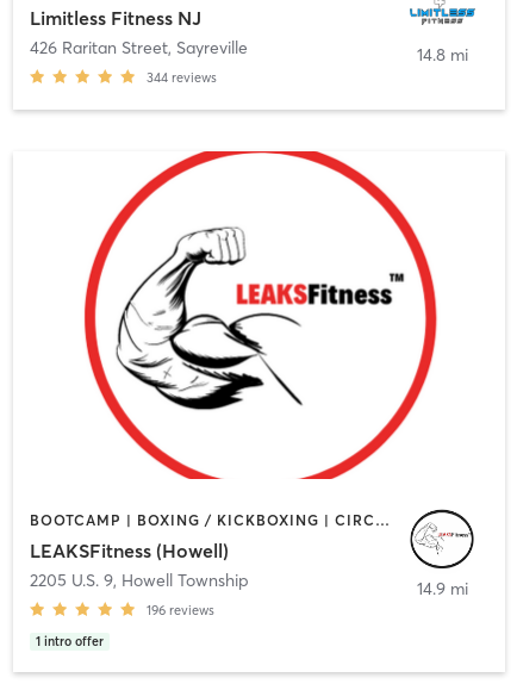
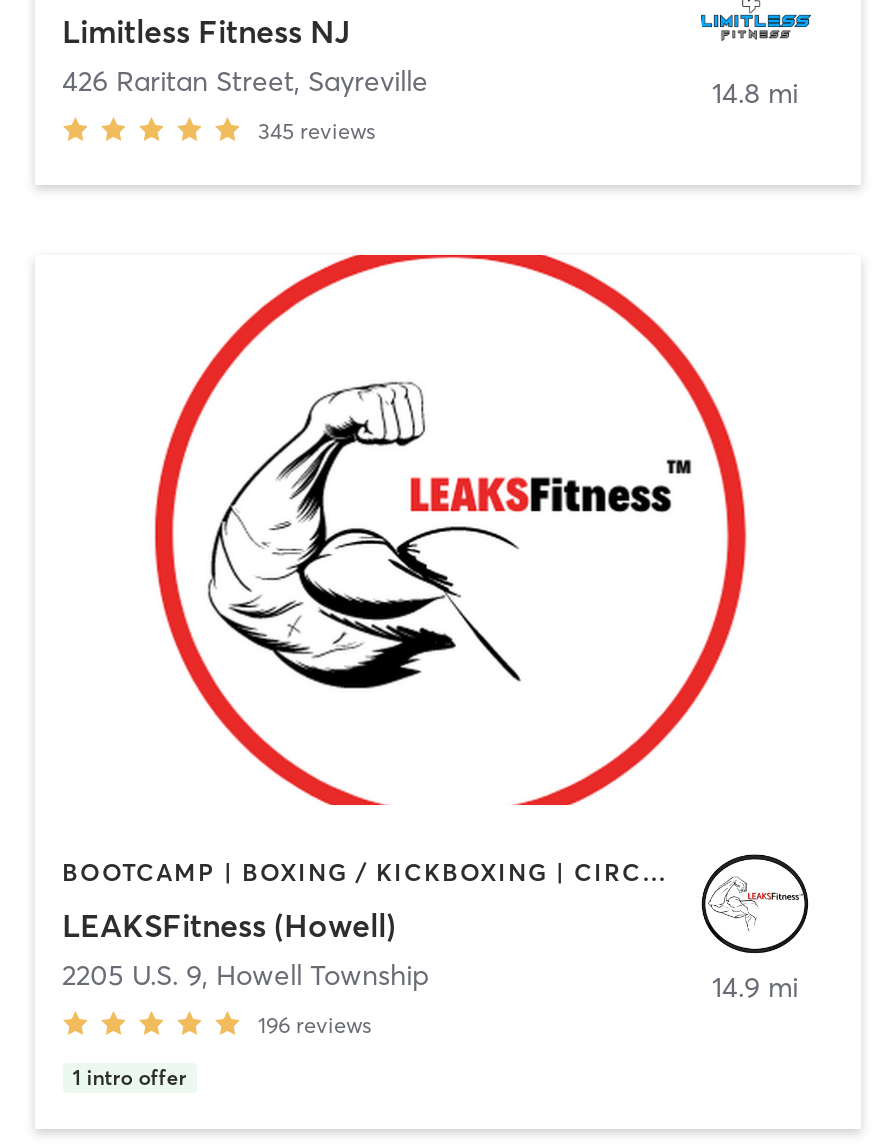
[146,69,216,86] 344 reviews -> [258,116,376,144] 345 reviews

